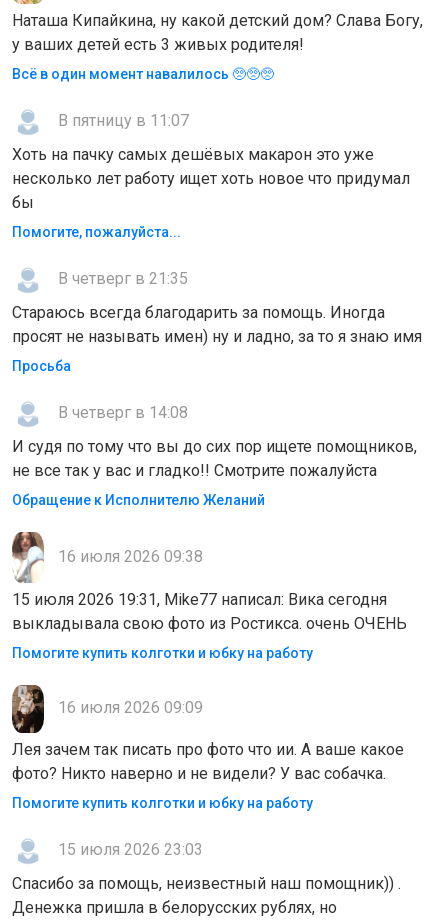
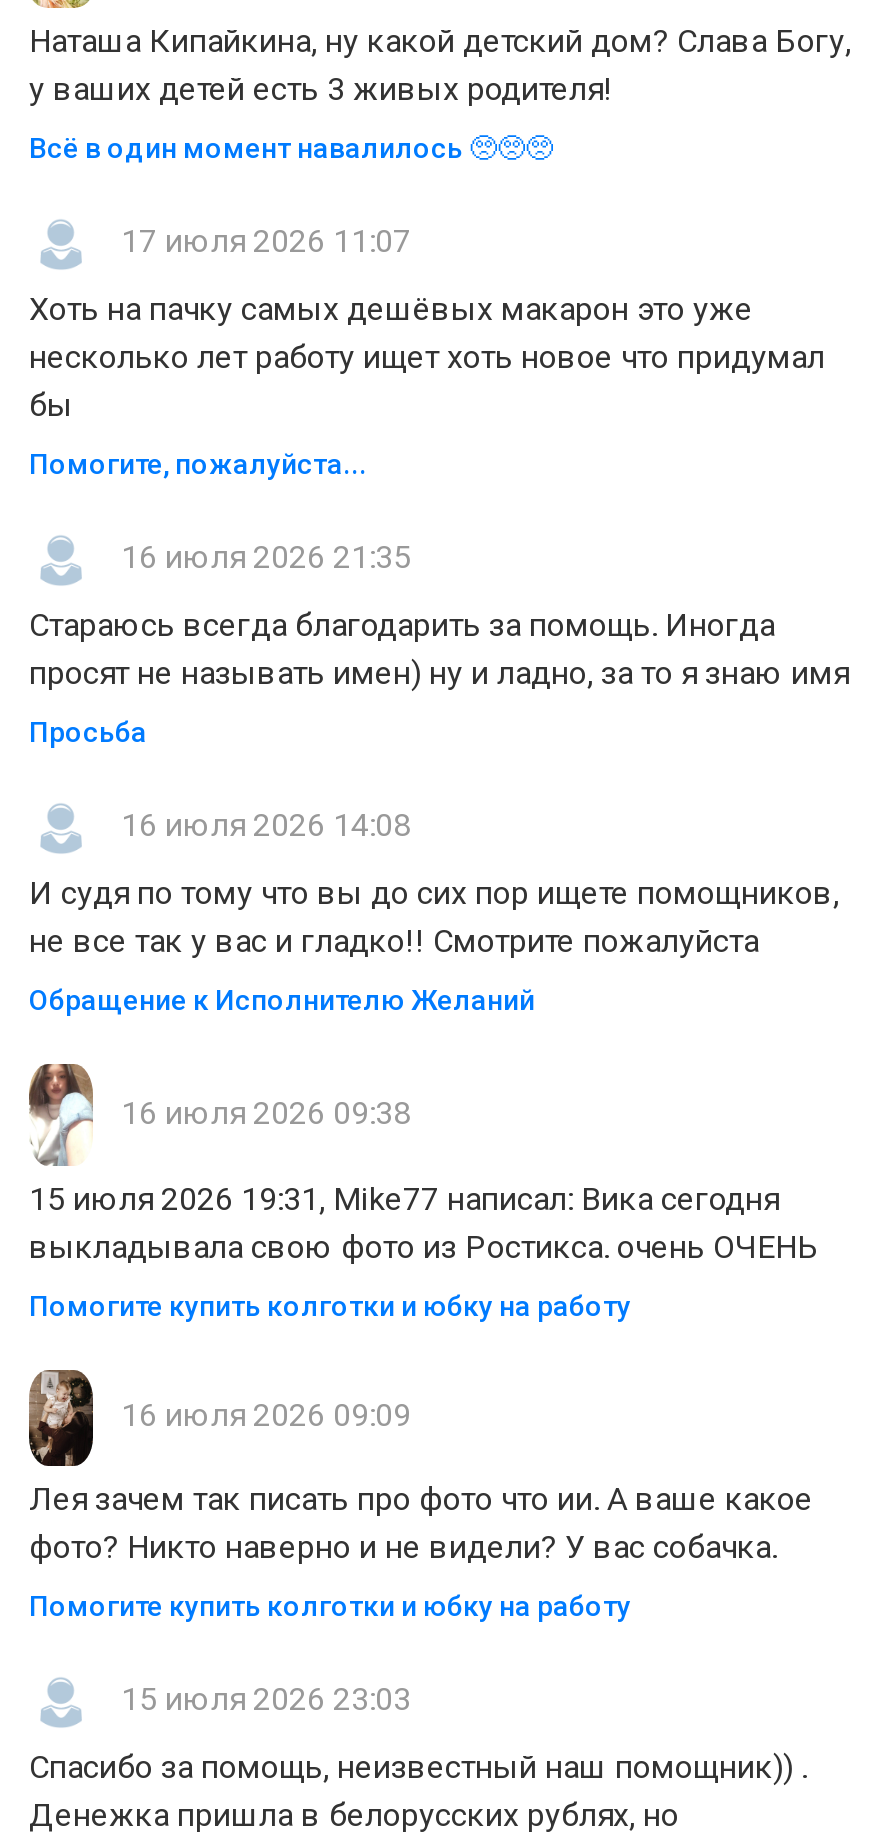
[54,111,189,130] В пятницу в 11:07 -> [113,222,411,260] 17 июля 2026 11:07
[54,269,188,288] В четверг в 21:35 -> [113,538,411,576] 16 июля 2026 21:35
[54,403,188,422] В четверг в 14:08 -> [113,806,411,844] 16 июля 2026 14:08

